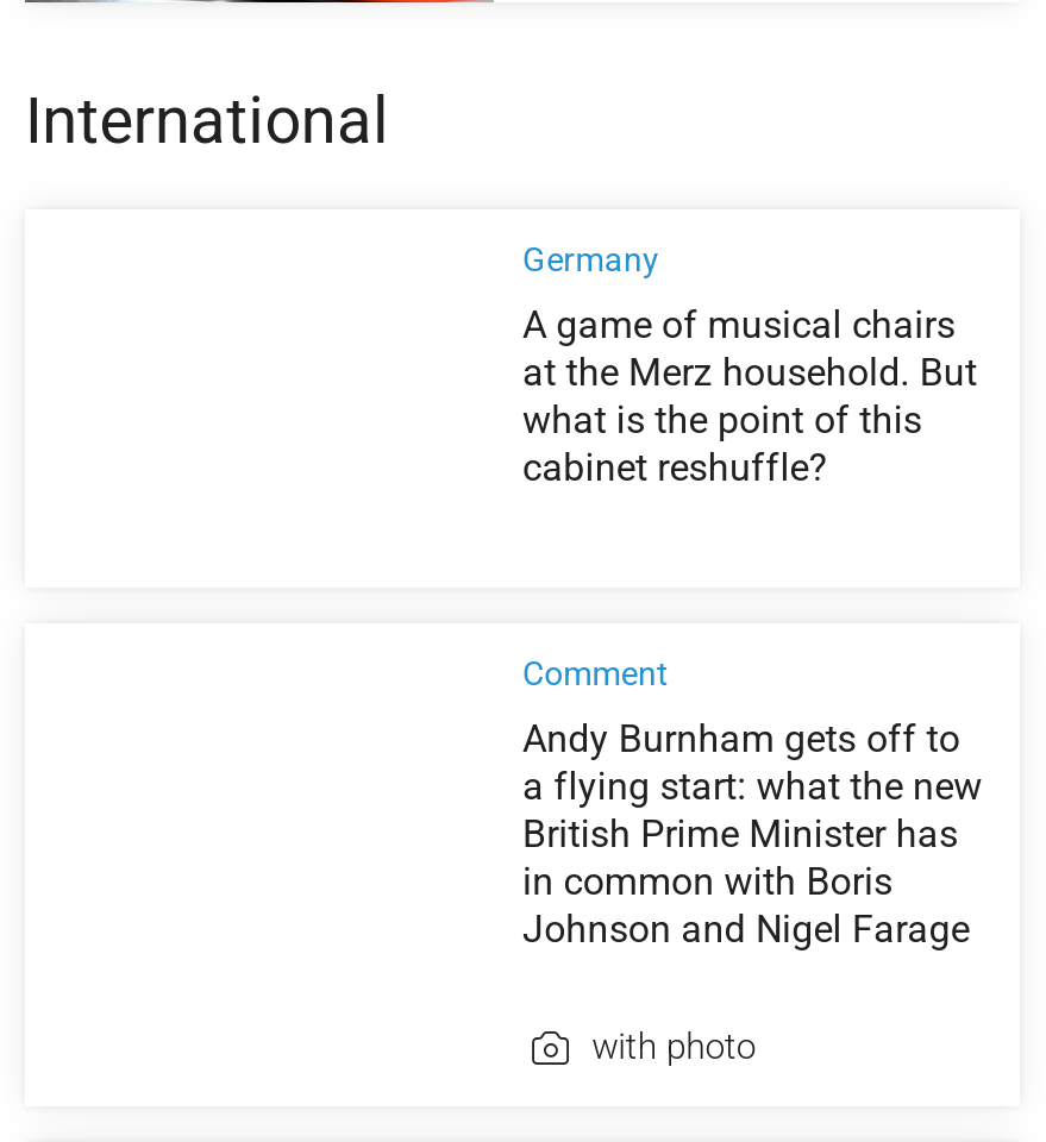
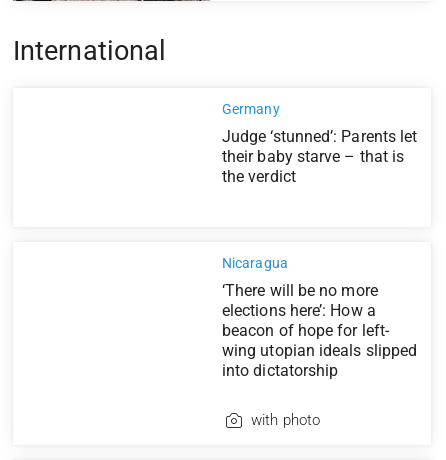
[522,301,977,489] A game of musical chairs | at the Merz household. But | what is the point of this | cabinet reshuffle? -> [222,127,417,186] Judge ‘stunned’: Parents let | their baby starve – that is | the verdict
[522,654,669,692] Comment -> [222,255,288,271] Nicaragua
[522,715,982,951] Andy Burnham gets off to | a flying start: what the new | British Prime Minister has | in common with Boris | Johnson and Nigel Farage -> [222,281,417,380] ‘There will be no more | elections here’: How a | beacon of hope for left- | wing utopian ideals slipped | into dictatorship

